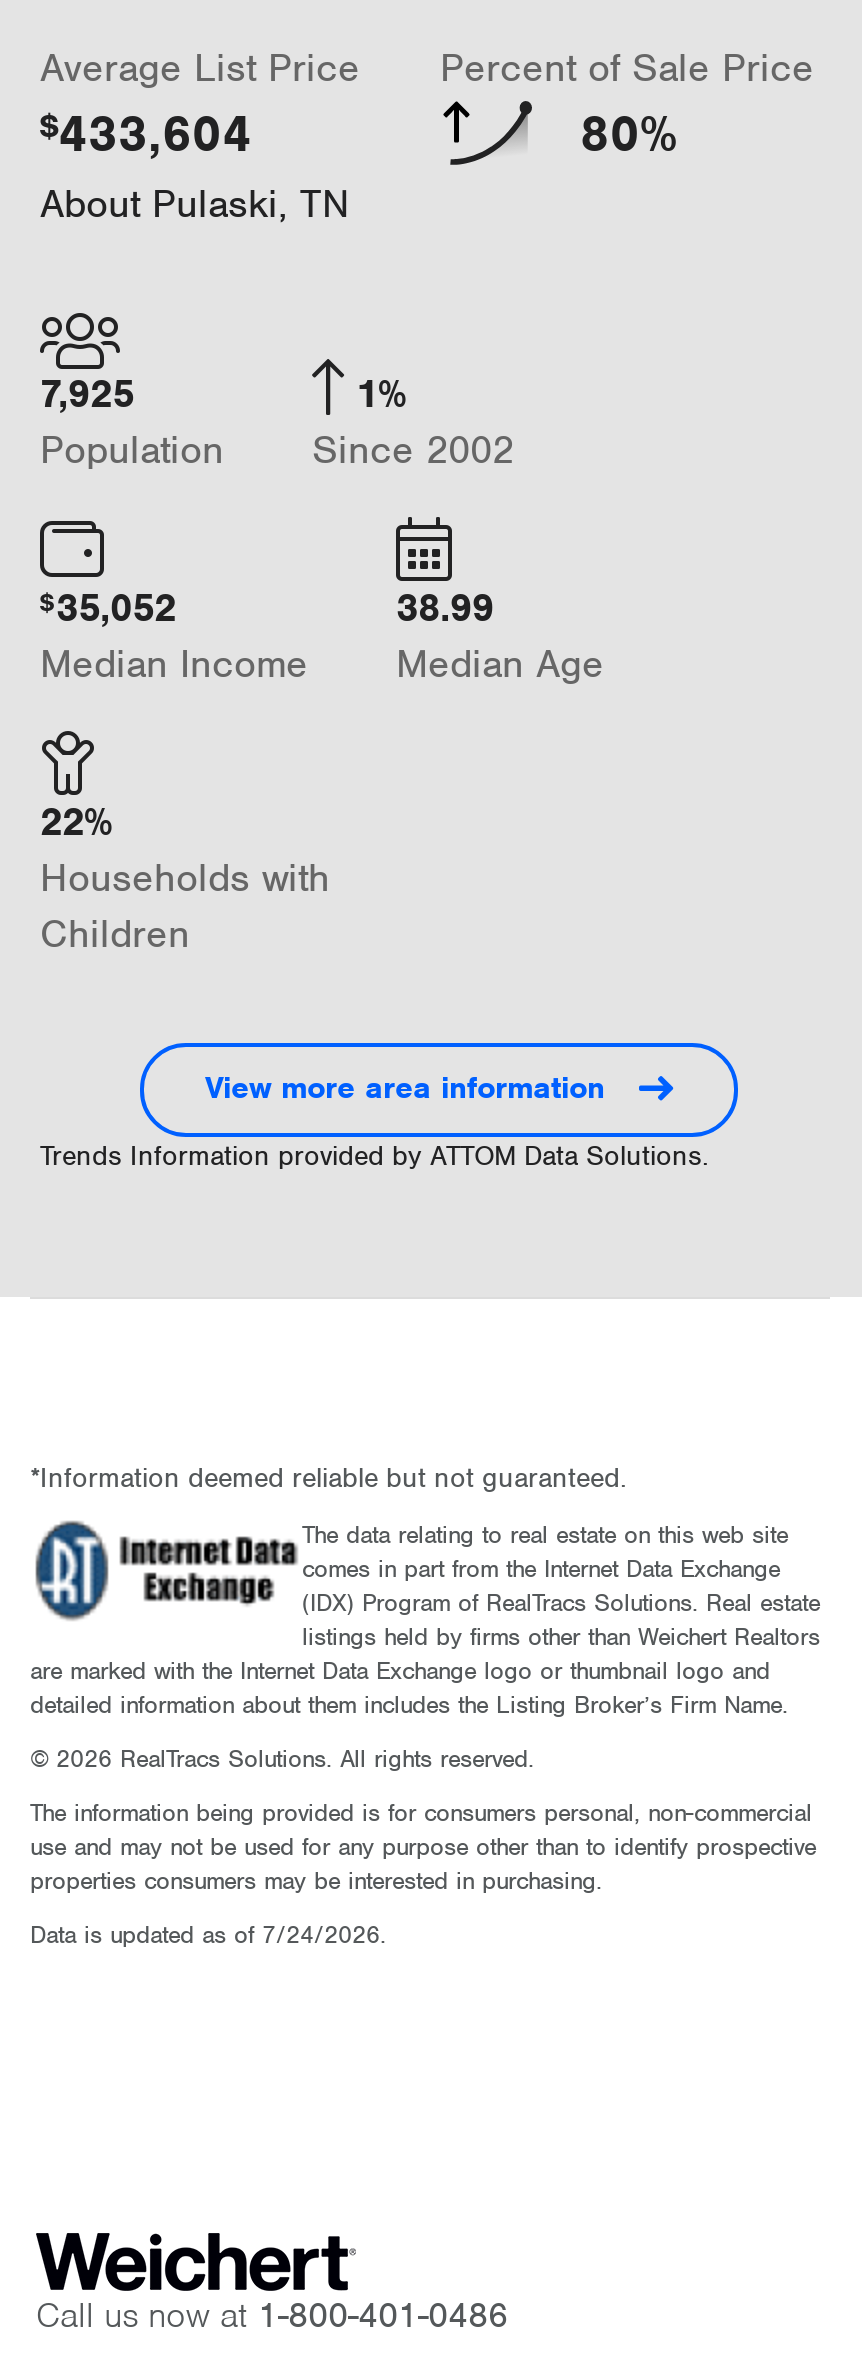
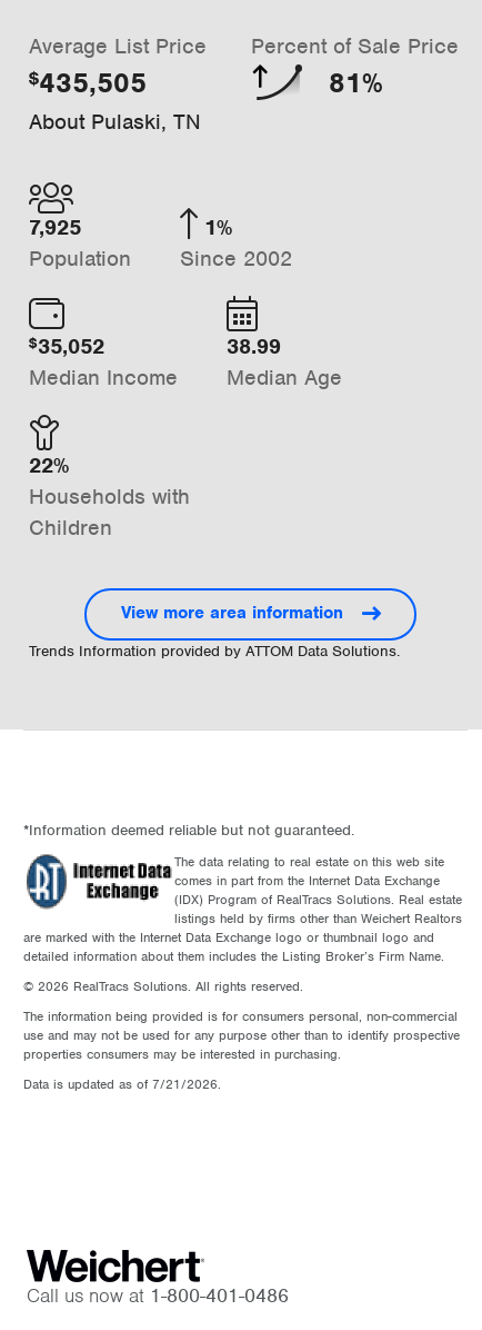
[40,101,252,165] $433,604 -> [29,64,147,100] $435,505
[580,101,678,165] 80% -> [329,64,383,100] 81%
[30,1919,386,1951] Data is updated as of 7/24/2026. -> [23,1075,221,1093] Data is updated as of 7/21/2026.

